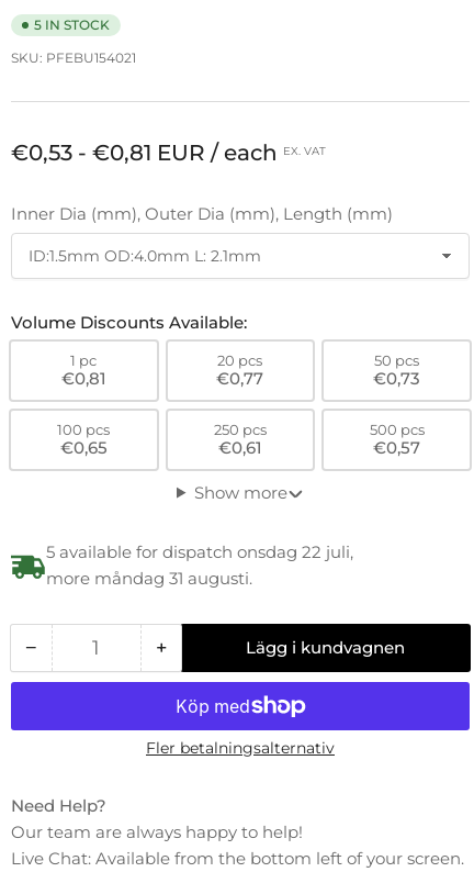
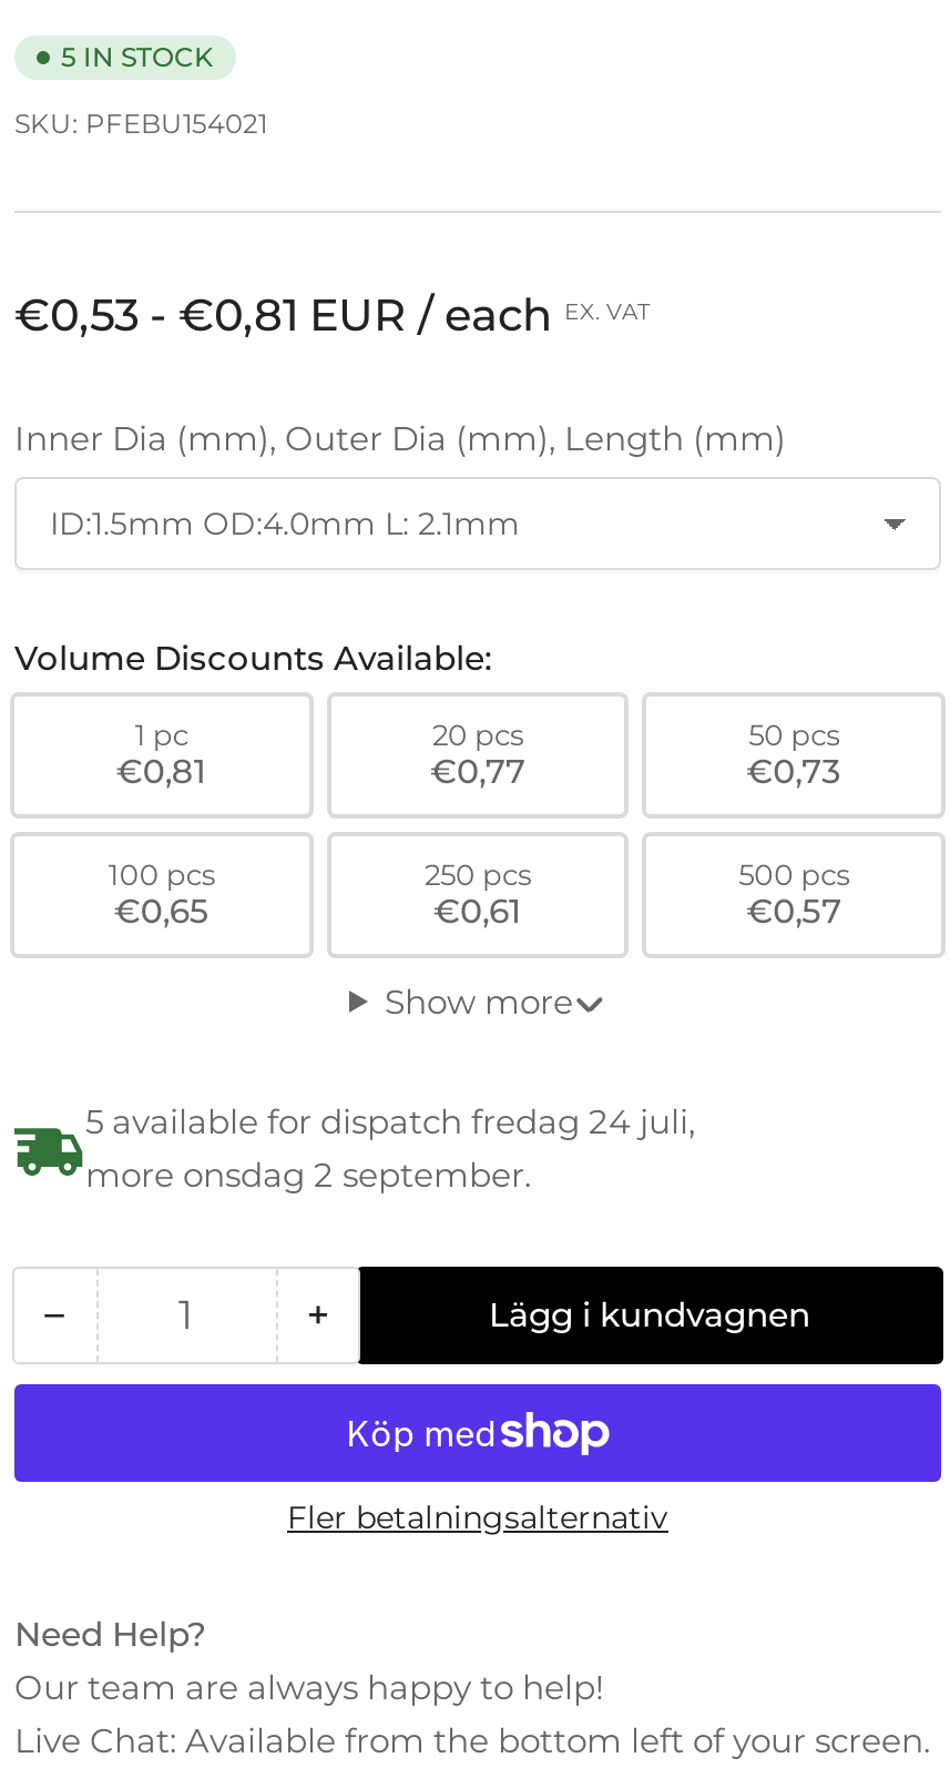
[46,541,353,562] 5 available for dispatch onsdag 22 juli, -> [85,1100,695,1142] 5 available for dispatch fredag 24 juli,
[46,567,252,588] more måndag 31 augusti. -> [85,1153,531,1195] more onsdag 2 september.

